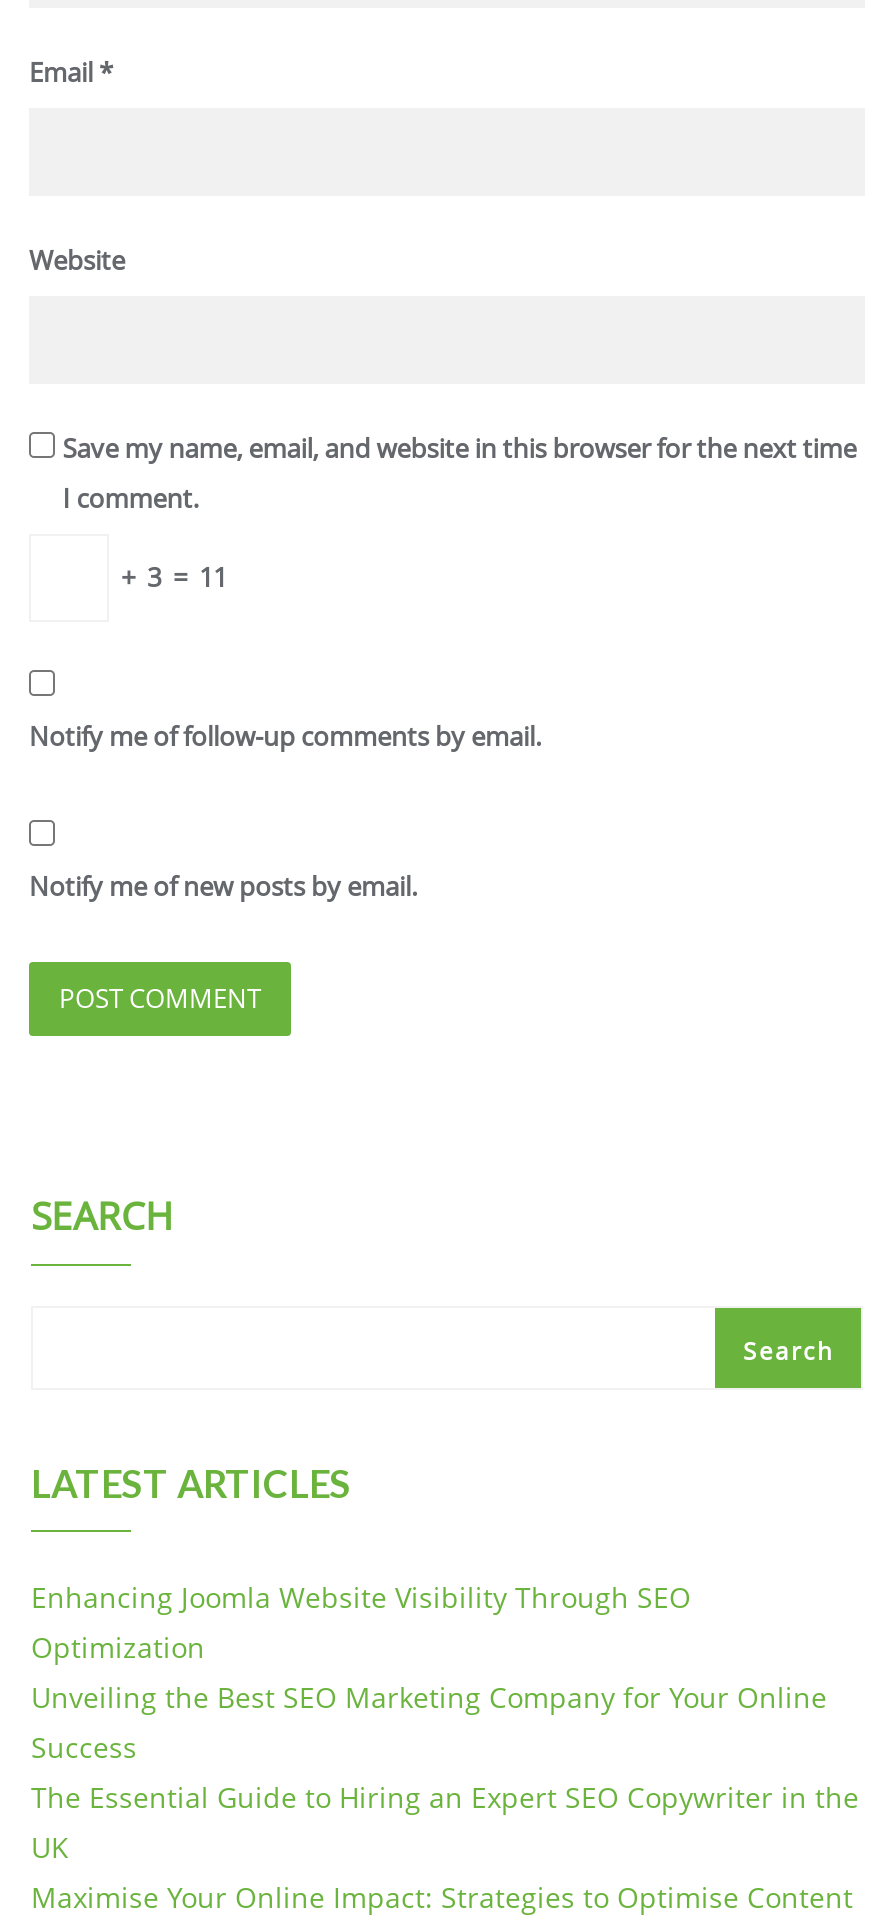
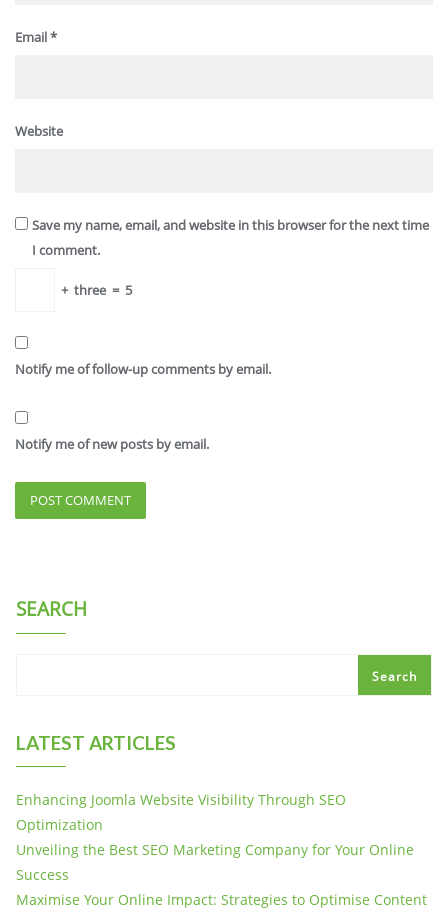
[115,559,227,595] + 3 = 11 -> [58,280,132,298] + three = 5
[31,1778,859,1866] The Essential Guide to Hiring an Expert SEO Copywriter in the | UK -> none

